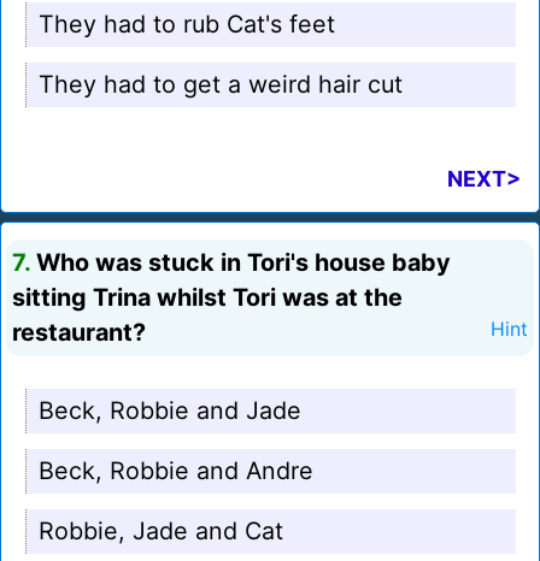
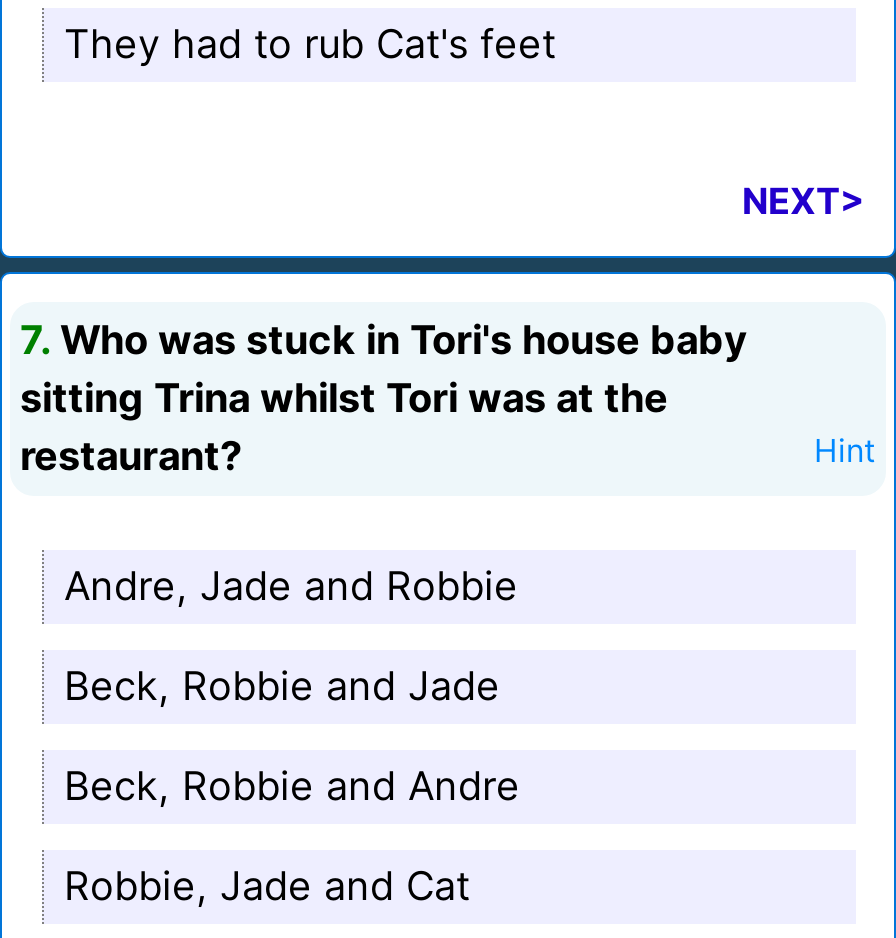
[39,70,403,99] They had to get a weird hair cut -> none
moved [12,166,528,347] -> [20,180,876,480]: NEXT> | 7. Who was stuck in Tori's house baby | sitting Trina whilst Tori was at the | restaurant? | Hint
none -> [64,562,518,610] Andre, Jade and Robbie

